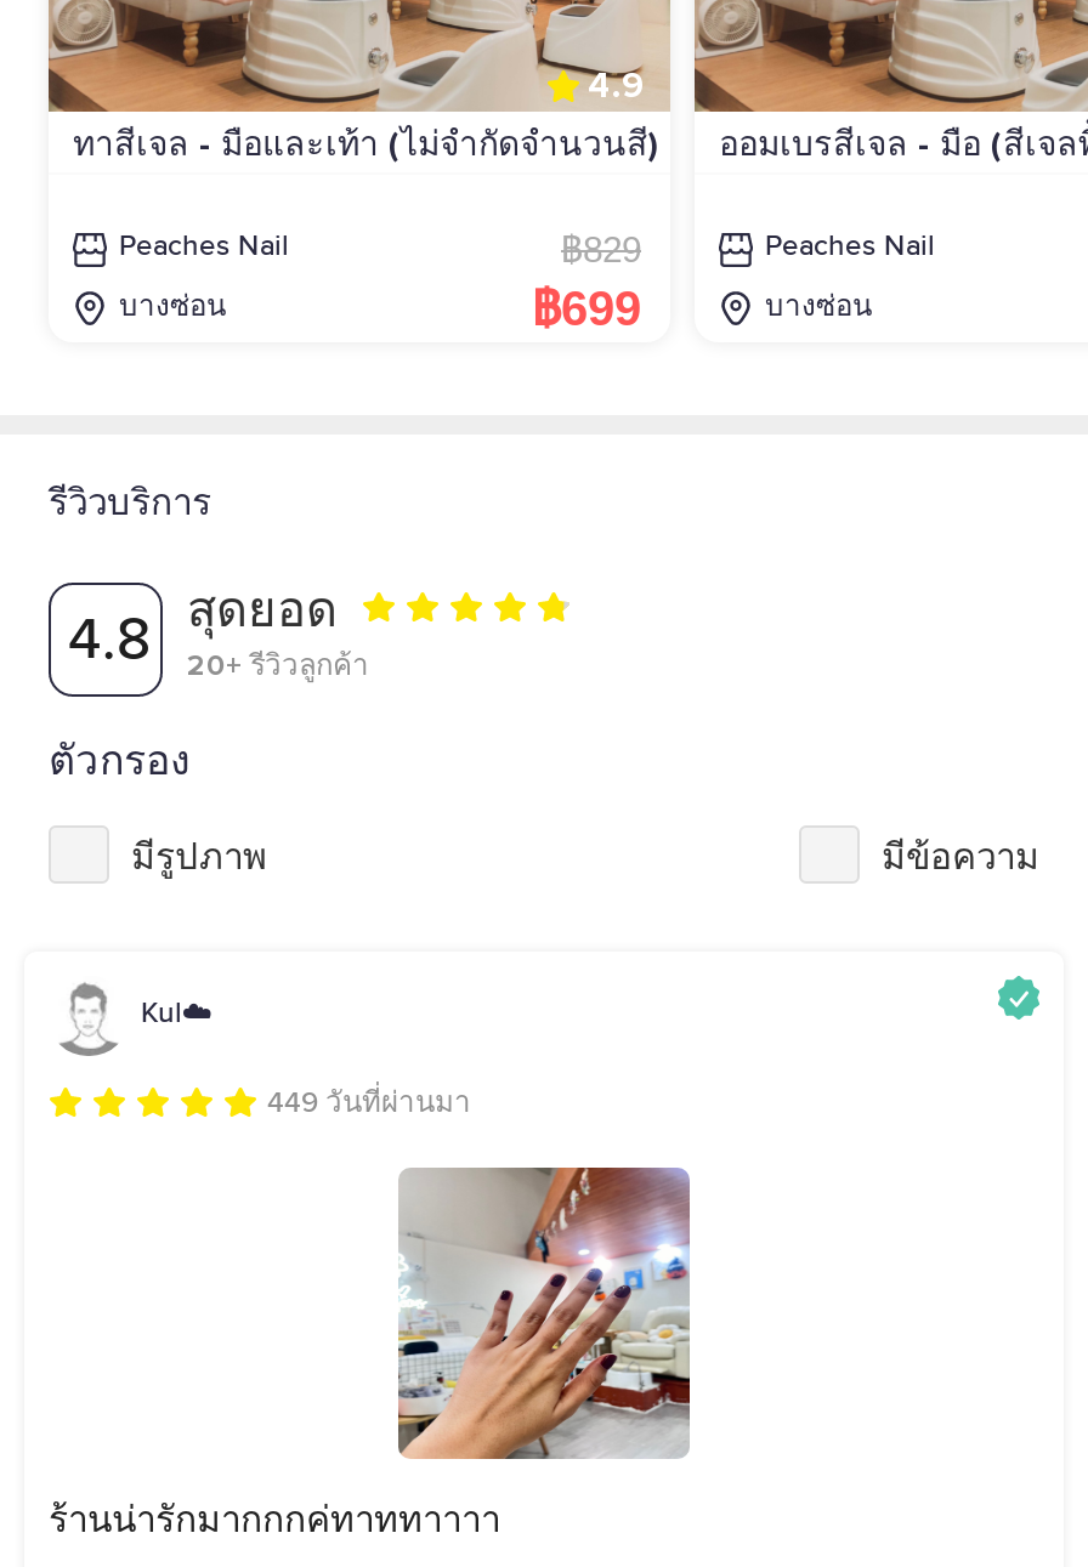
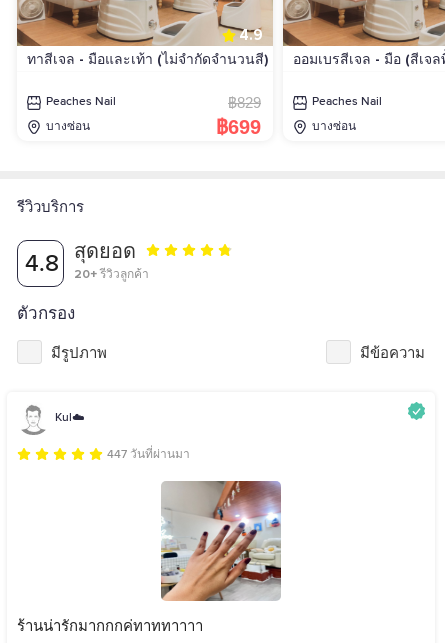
[267,1090,471,1120] 449 วันที่ผ่านมา -> [107,449,190,461] 447 วันที่ผ่านมา

